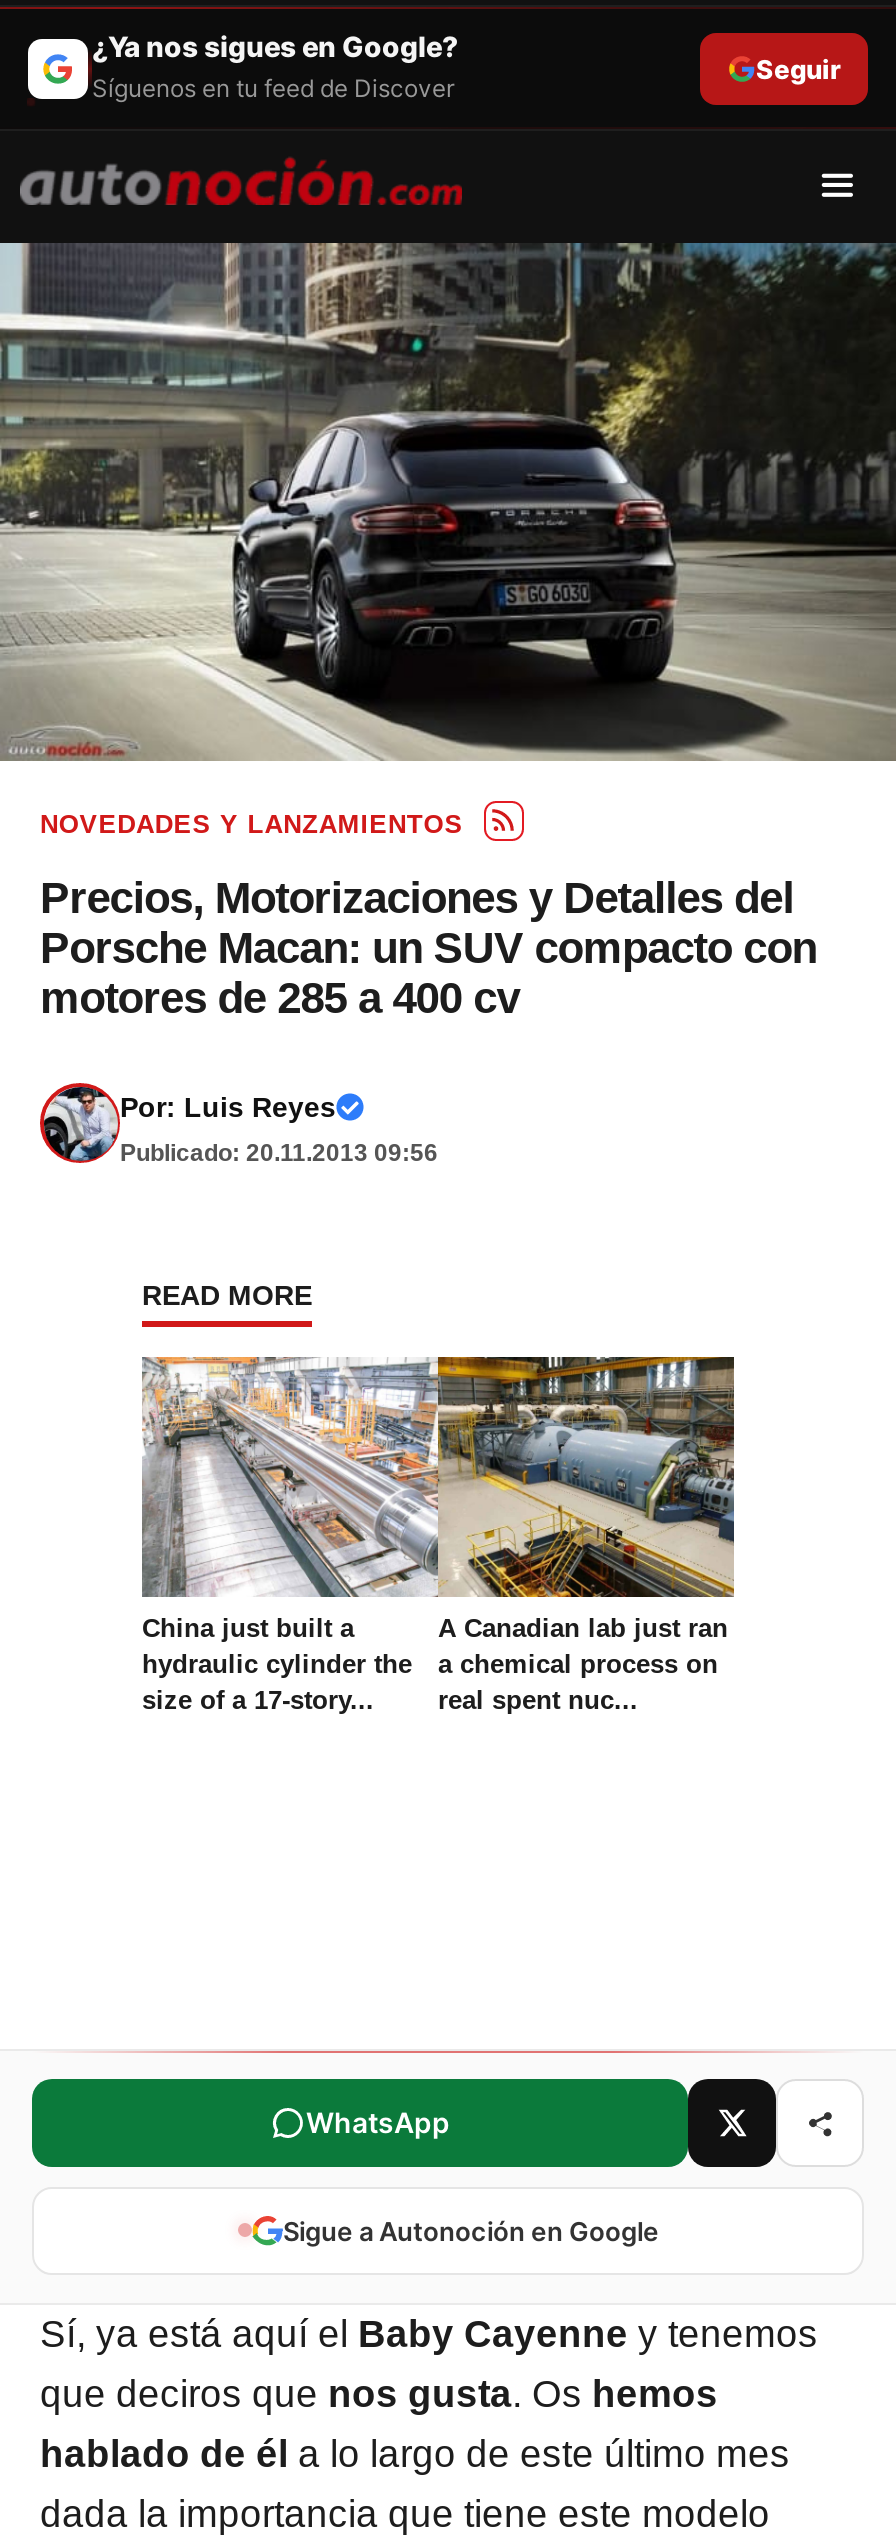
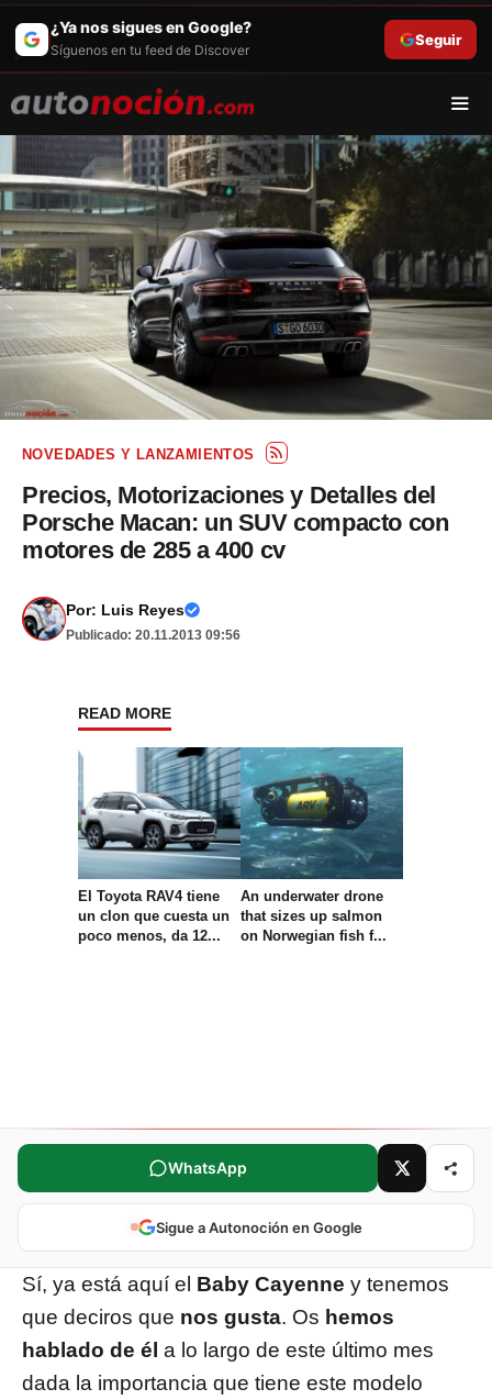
[142,1355,736,1715] [image] | China just built a | hydraulic cylinder the | size of a 17-story... -> [78,746,404,944] [image] | El Toyota RAV4 tiene | un clon que cuesta un | poco menos, da 12...
[438,1613,728,1715] A Canadian lab just ran | a chemical process on | real spent nuc... -> [241,887,387,944] An underwater drone | that sizes up salmon | on Norwegian fish f...

